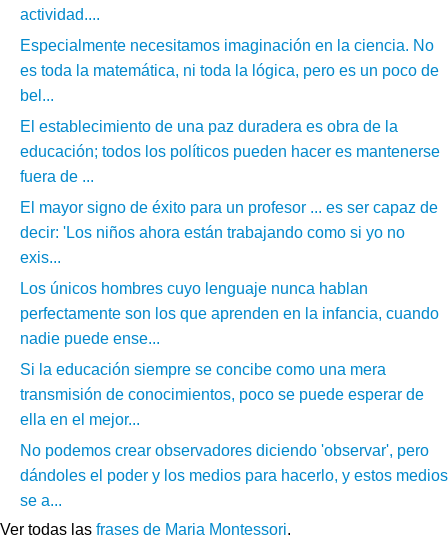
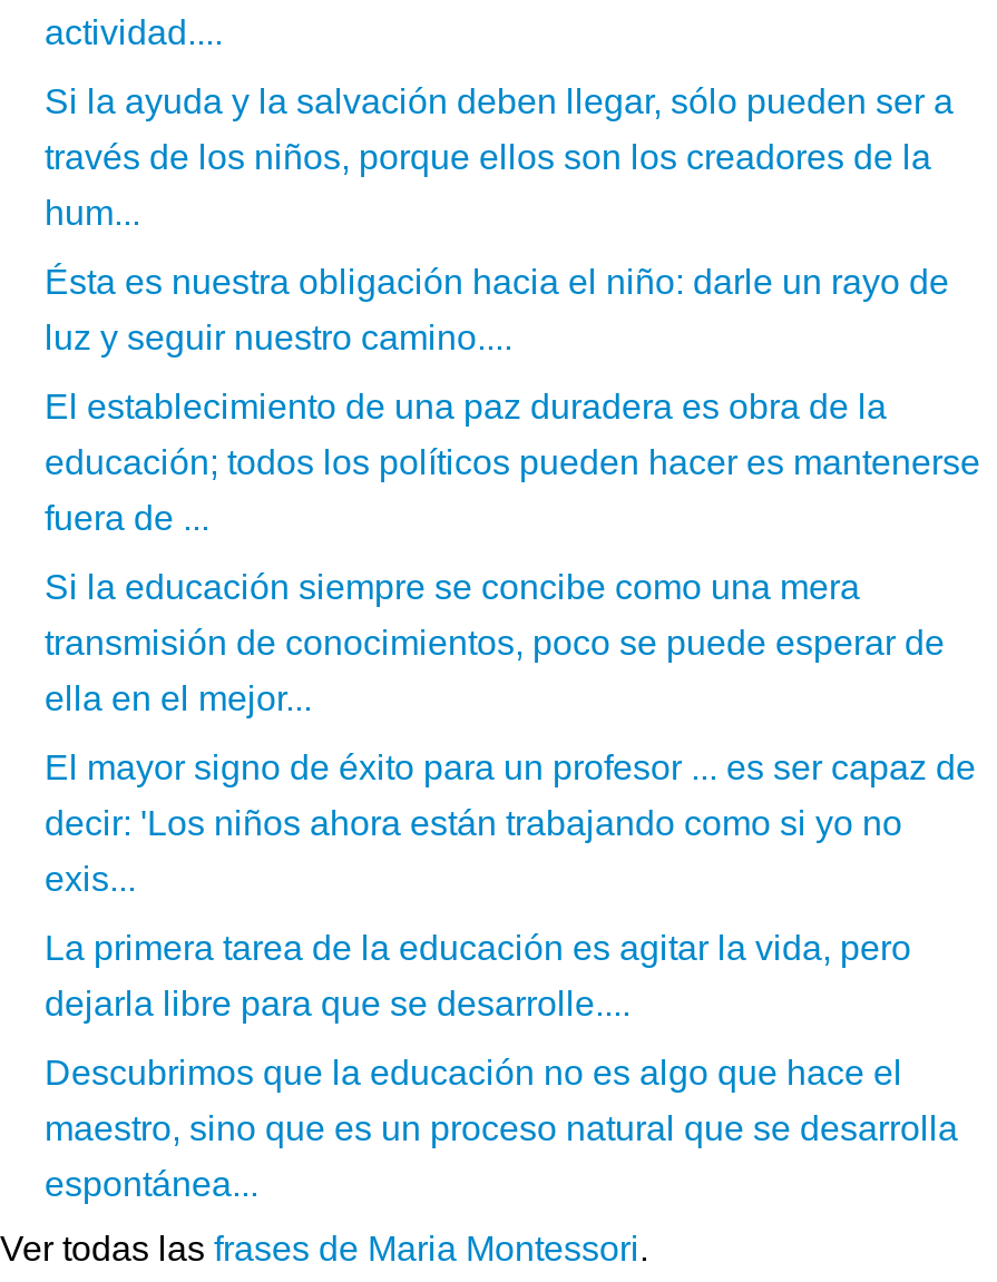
[20,37,439,104] Especialmente necesitamos imaginación en la ciencia. No | es toda la matemática, ni toda la lógica, pero es un poco de | bel... -> [45,83,954,357] Si la ayuda y la salvación deben llegar, sólo pueden ser a | través de los niños, porque ellos son los creadores de la | hum... | Ésta es nuestra obligación hacia el niño: darle un rayo de | luz y seguir nuestro camino....
moved [20,118,440,185] -> [45,388,980,537]: El establecimiento de una paz duradera es obra de la | educación; todos los políticos pueden hacer es mantenerse | fuera de ...
moved [20,199,438,266] -> [45,749,976,898]: El mayor signo de éxito para un profesor ... es ser capaz de | decir: 'Los niños ahora están trabajando como si yo no | exis...
[20,280,448,509] Los únicos hombres cuyo lenguaje nunca hablan | perfectamente son los que aprenden en la infancia, cuando | nadie puede ense... | No podemos crear observadores diciendo 'observar', pero | dándoles el poder y los medios para hacerlo, y estos medios | se a... -> [45,929,958,1203] La primera tarea de la educación es agitar la vida, pero | dejarla libre para que se desarrolle.... | Descubrimos que la educación no es algo que hace el | maestro, sino que es un proceso natural que se desarrolla | espontánea...
moved [20,361,424,428] -> [45,568,945,718]: Si la educación siempre se concibe como una mera | transmisión de conocimientos, poco se puede esperar de | ella en el mejor...

